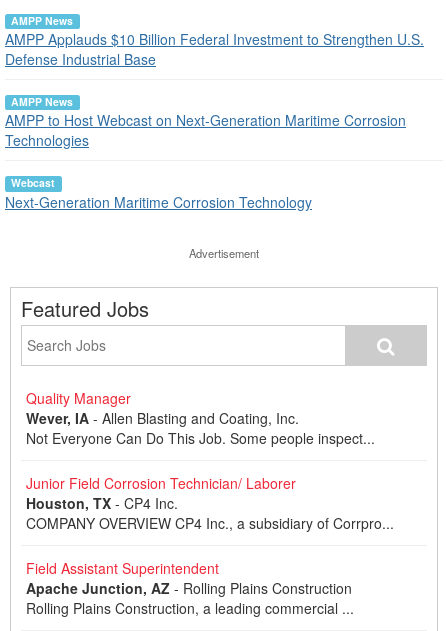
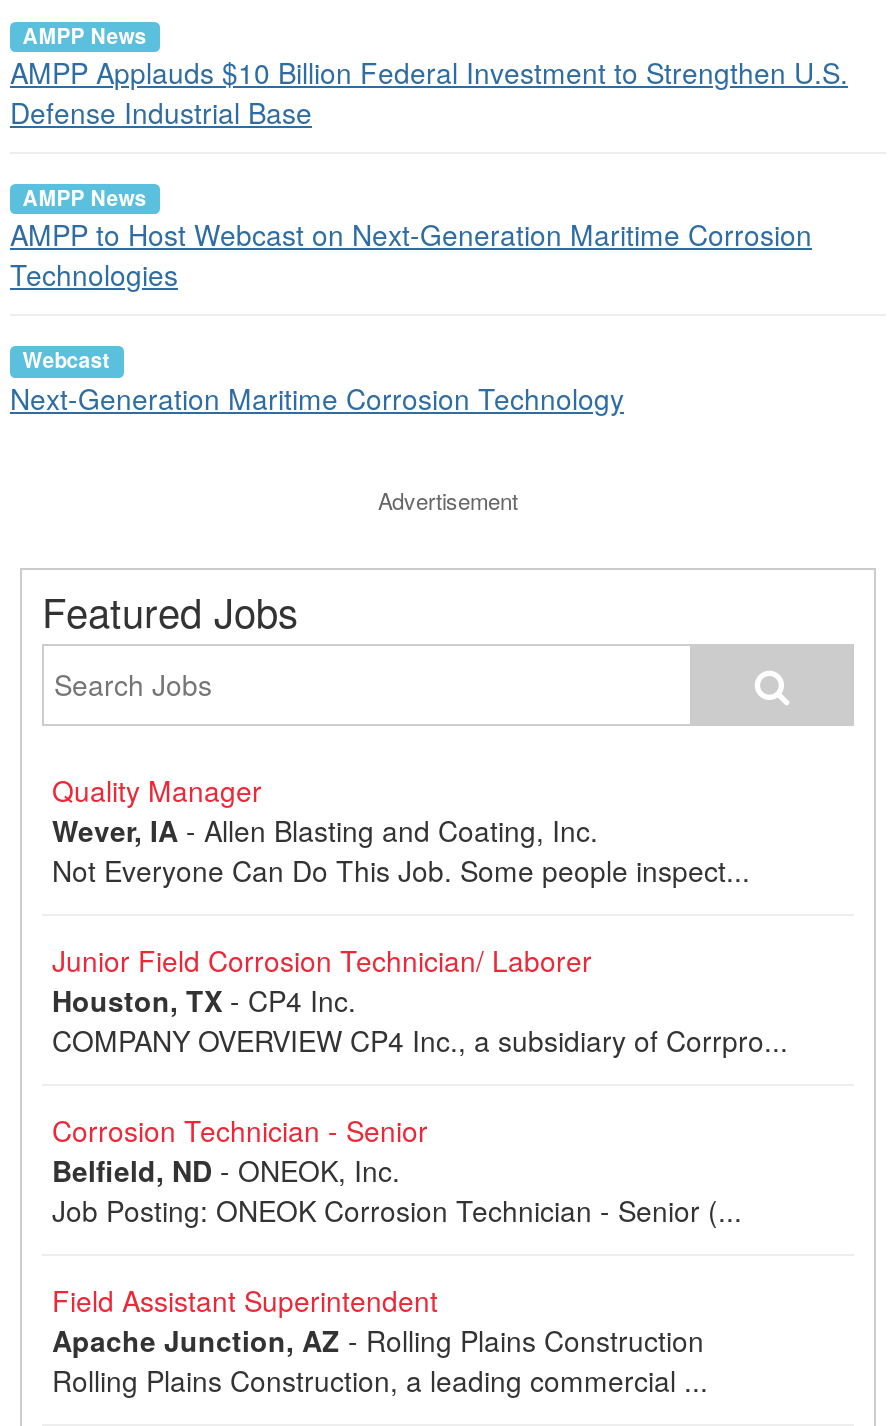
none -> [52,1109,742,1229] Corrosion Technician - Senior | Belfield, ND - ONEOK, Inc. | Job Posting: ONEOK Corrosion Technician - Senior (...

